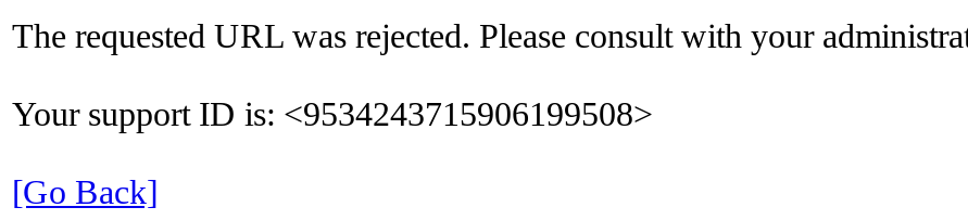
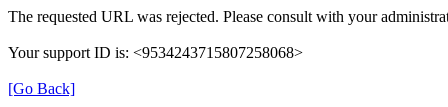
[12,95,653,132] Your support ID is: <9534243715906199508> -> [8,44,303,61] Your support ID is: <9534243715807258068>

